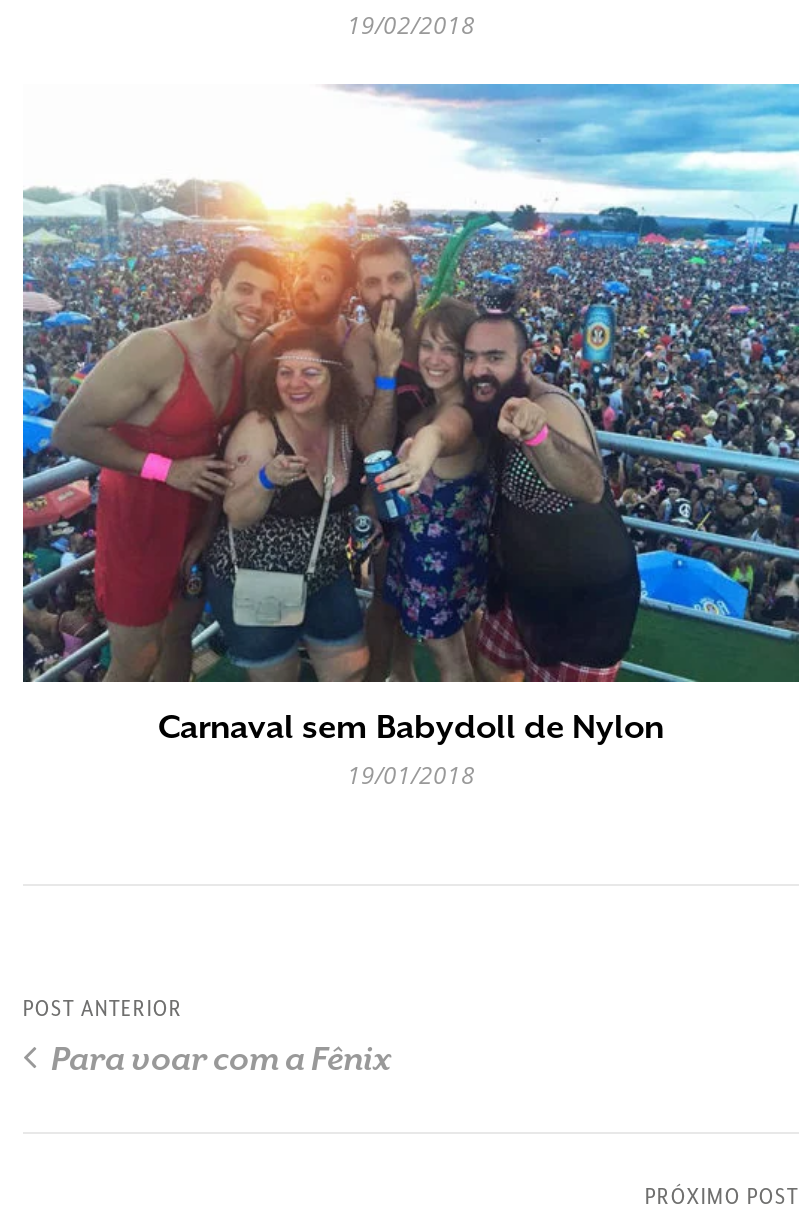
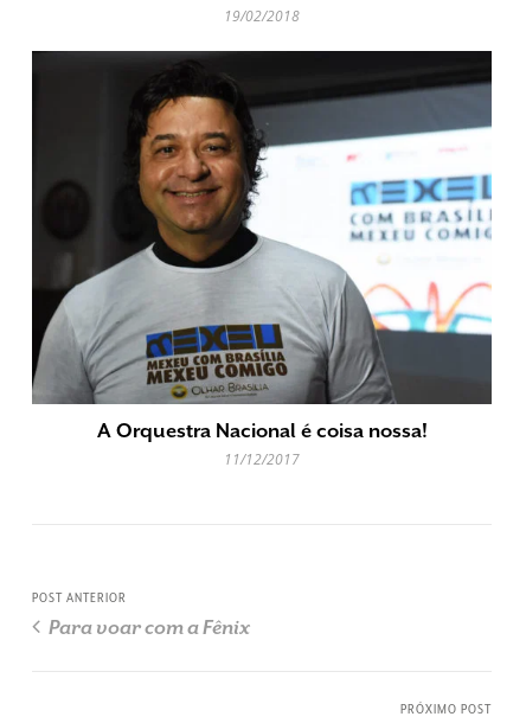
[21,82,801,792] [image] | Carnaval sem Babydoll de Nylon | 19/01/2018 -> [31,50,493,469] [image] | A Orquestra Nacional é coisa nossa! | 11/12/2017

